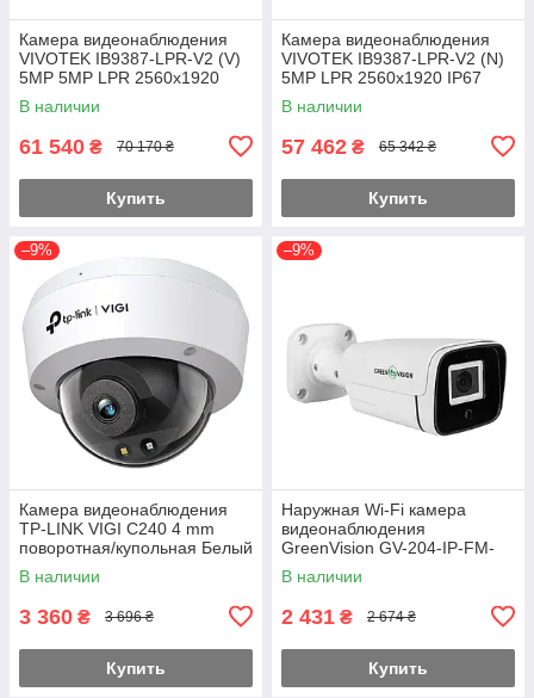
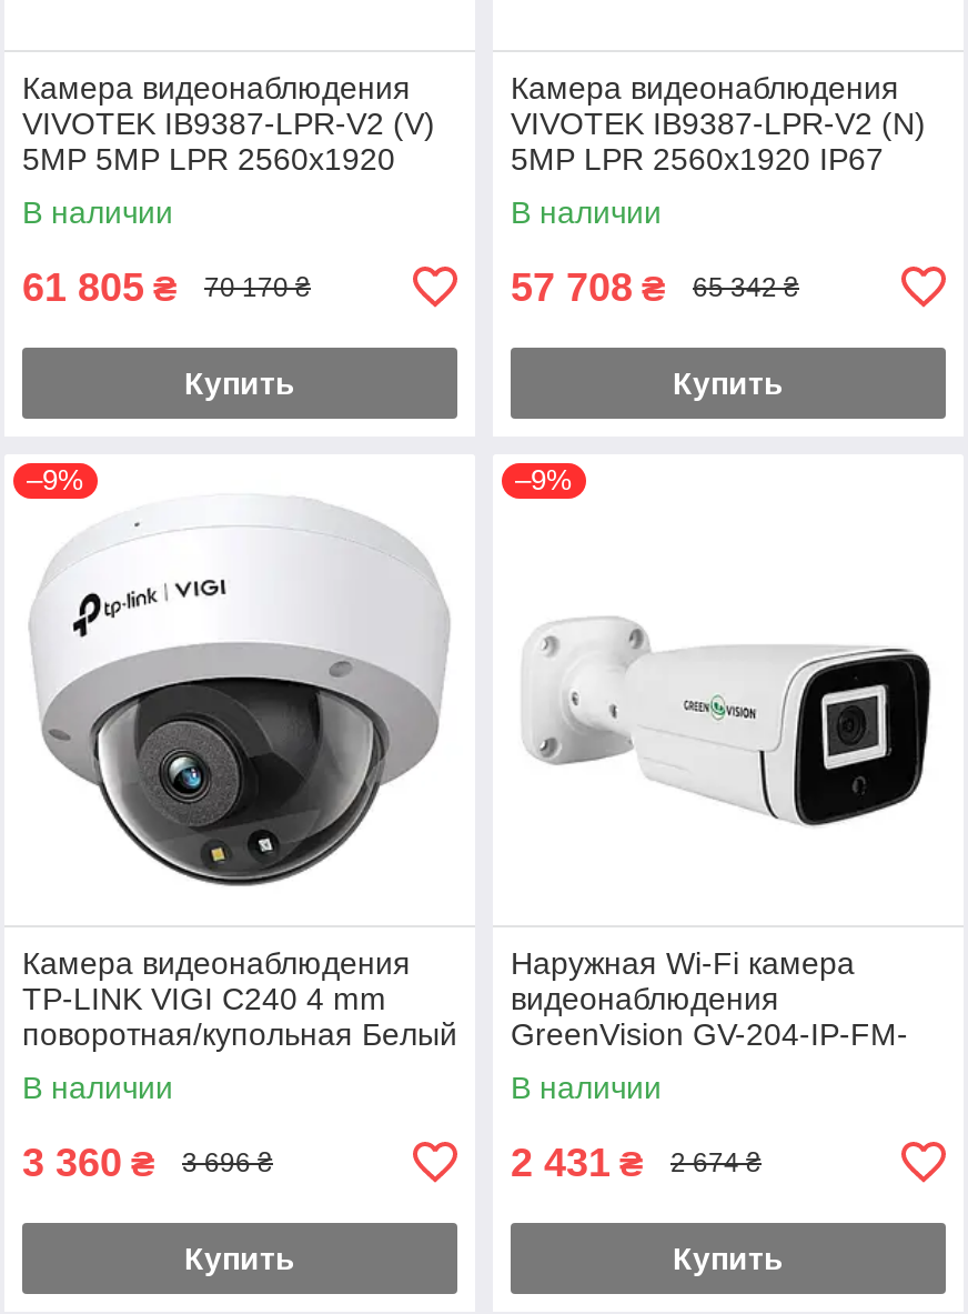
[19,135,103,158] 61 540 ₴ -> [22,265,178,309] 61 805 ₴
[281,135,365,158] 57 462 ₴ -> [511,265,666,309] 57 708 ₴

